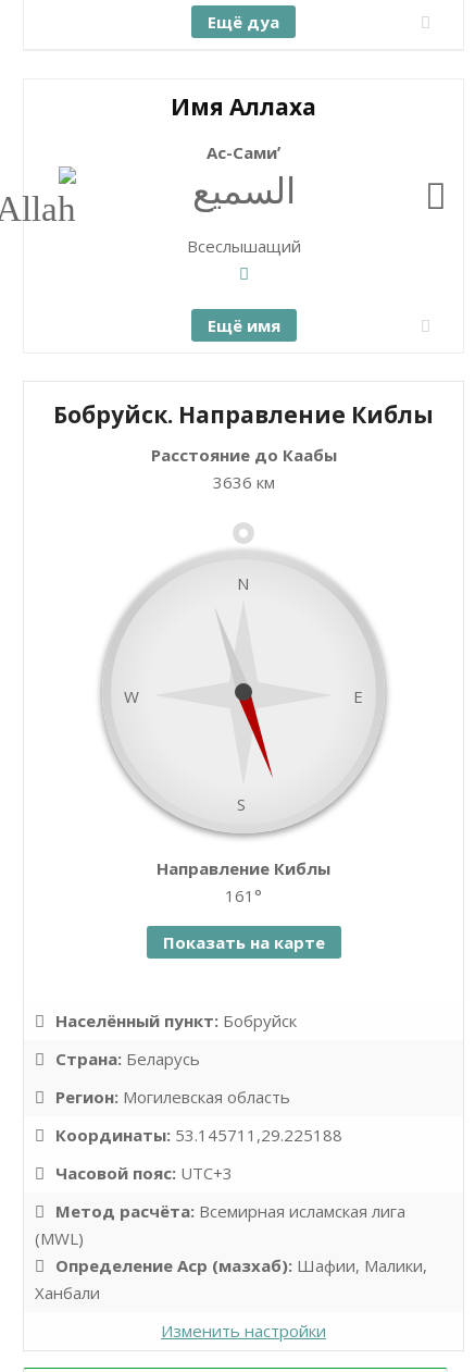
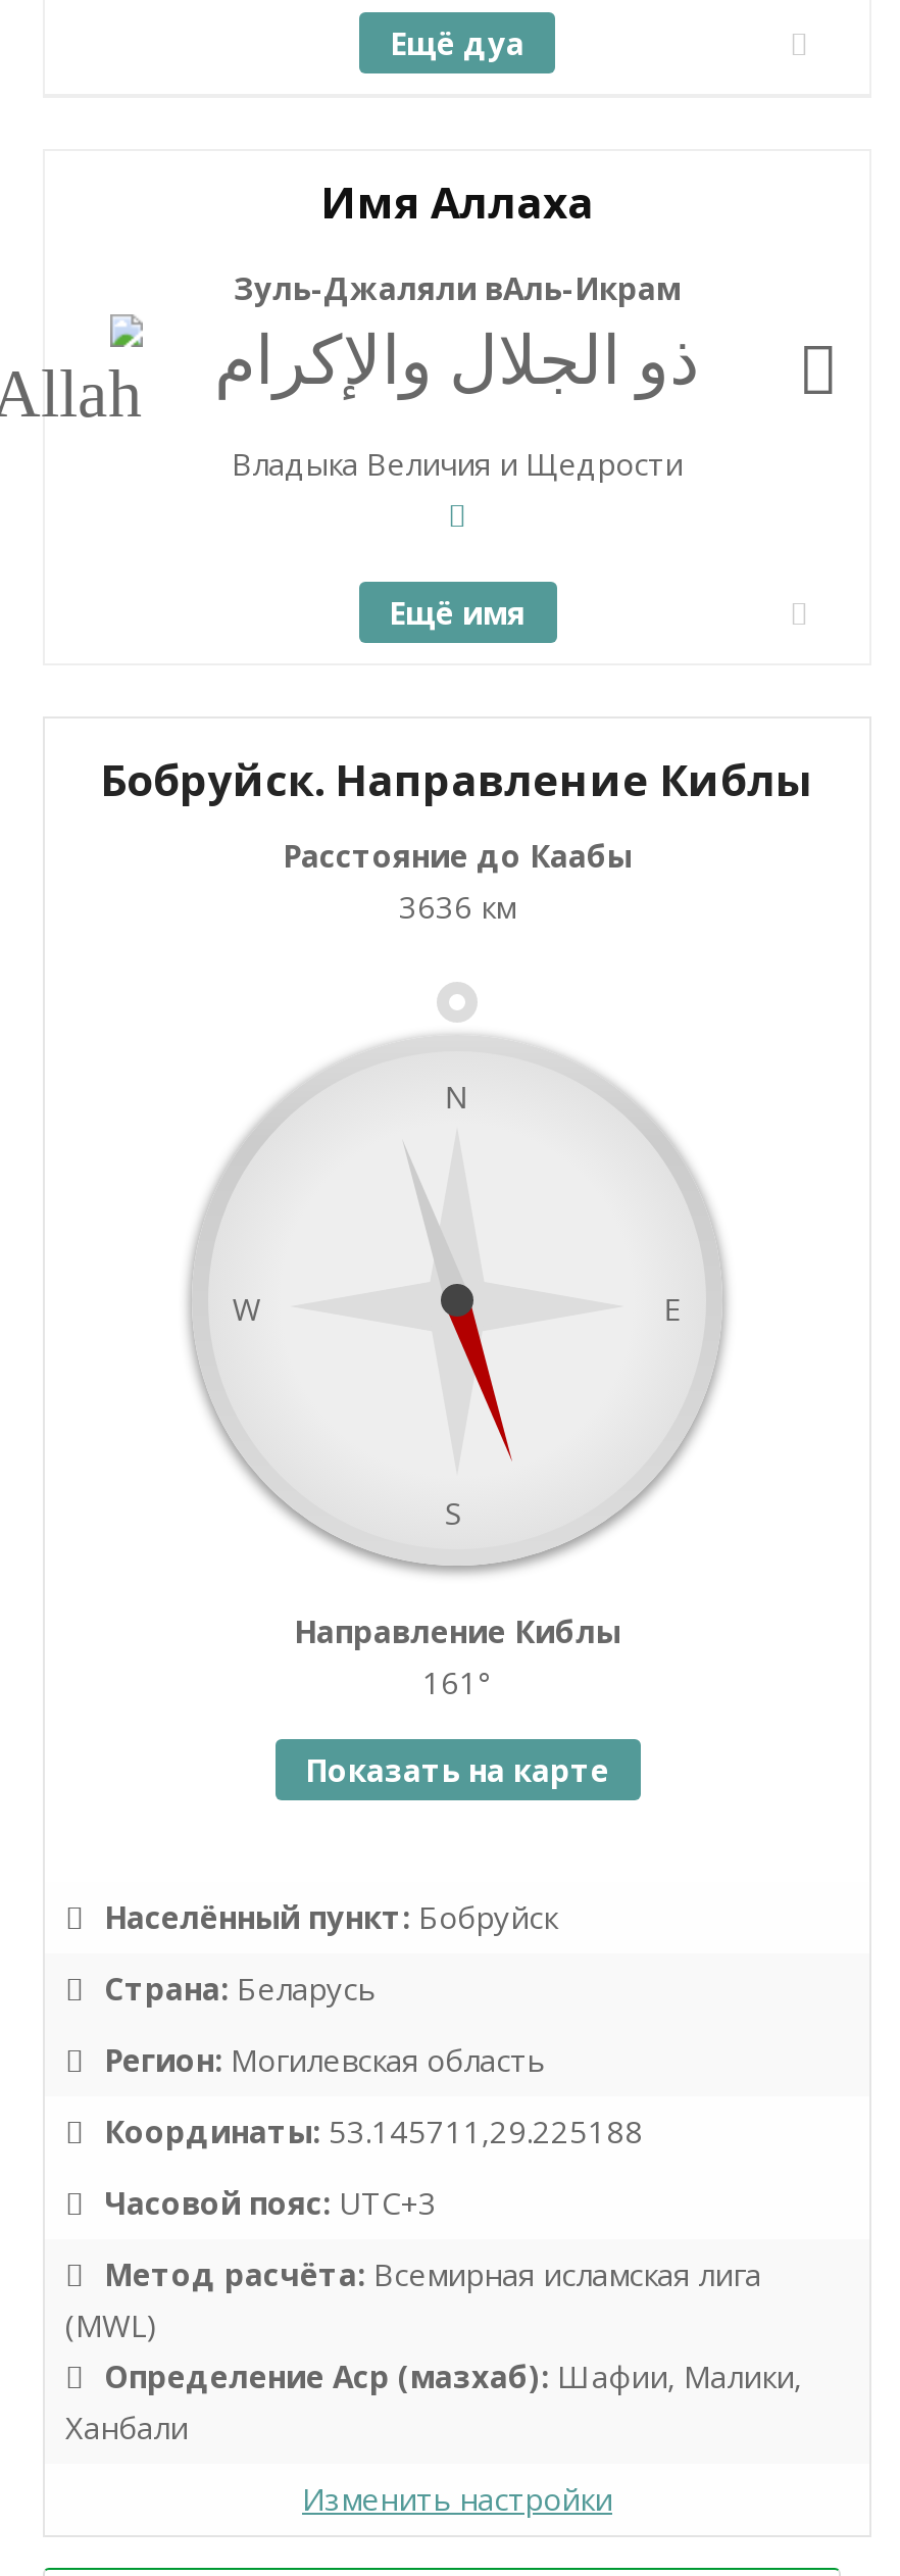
[192,142,295,211] Ас-Самиʼ | السميع -> [214,268,700,398] Зуль-Джаляли вАль-Икрам | ذو الجلال والإكرام
[186,235,301,257] Всеслышащий -> [232,443,683,484] Владыка Величия и Щедрости

